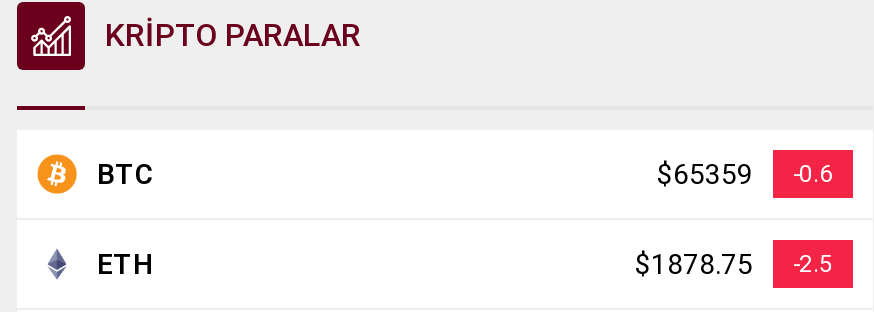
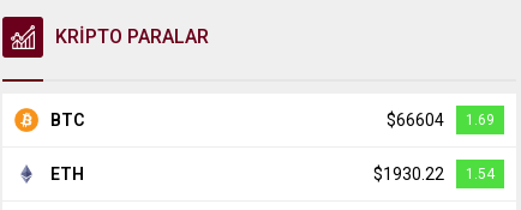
[657,159,753,191] $65359 -> [387,111,444,130] $66604
[793,161,833,189] -0.6 -> [466,112,495,129] 1.69
[635,249,753,281] $1878.75 -> [373,165,444,184] $1930.22
[793,251,833,279] -2.5 -> [466,166,495,183] 1.54

